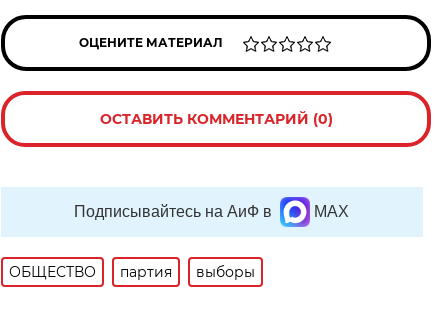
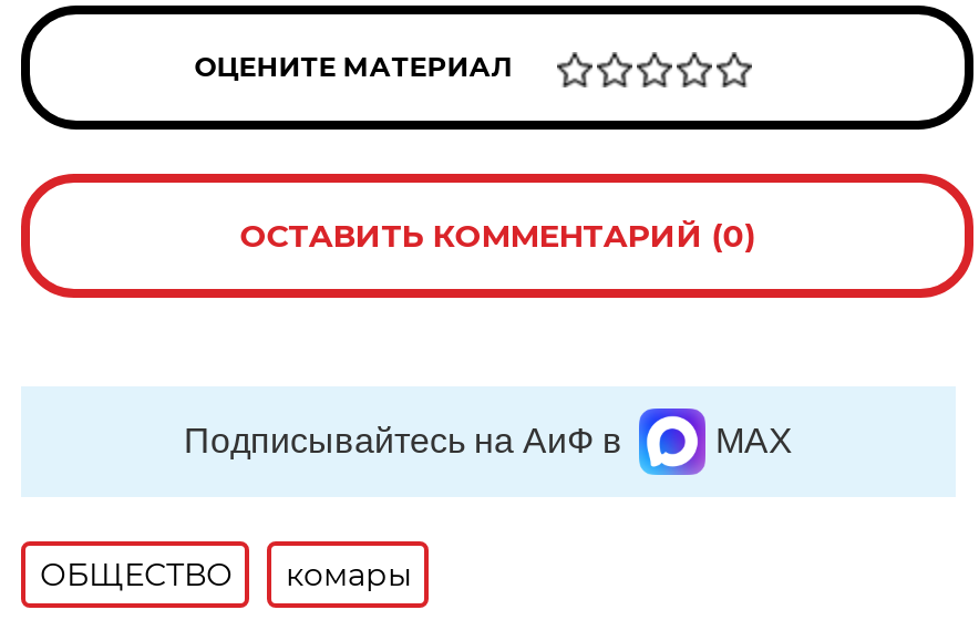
[120,263,255,281] партия | выборы -> [286,555,412,595] комары

